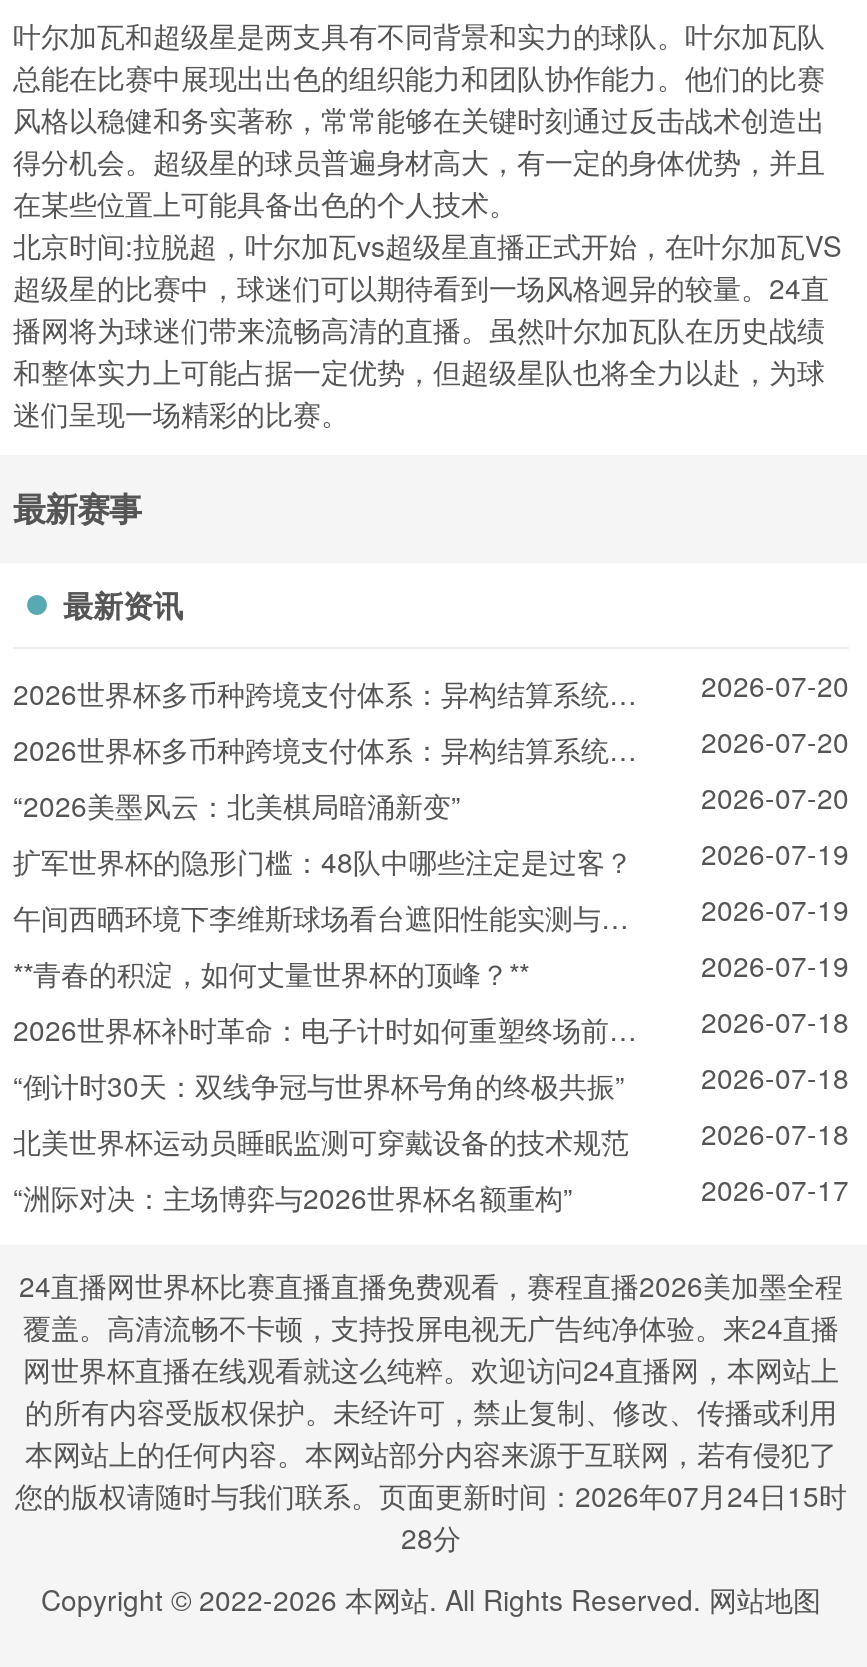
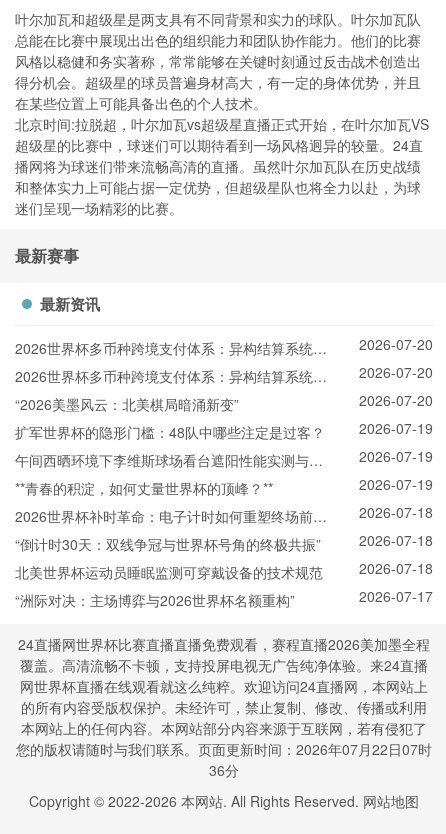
[15,1475,847,1515] 您的版权请随时与我们联系。页面更新时间：2026年07月24日15时 -> [16,739,432,759] 您的版权请随时与我们联系。页面更新时间：2026年07月22日07时
[401,1517,461,1557] 28分 -> [209,760,239,780] 36分

